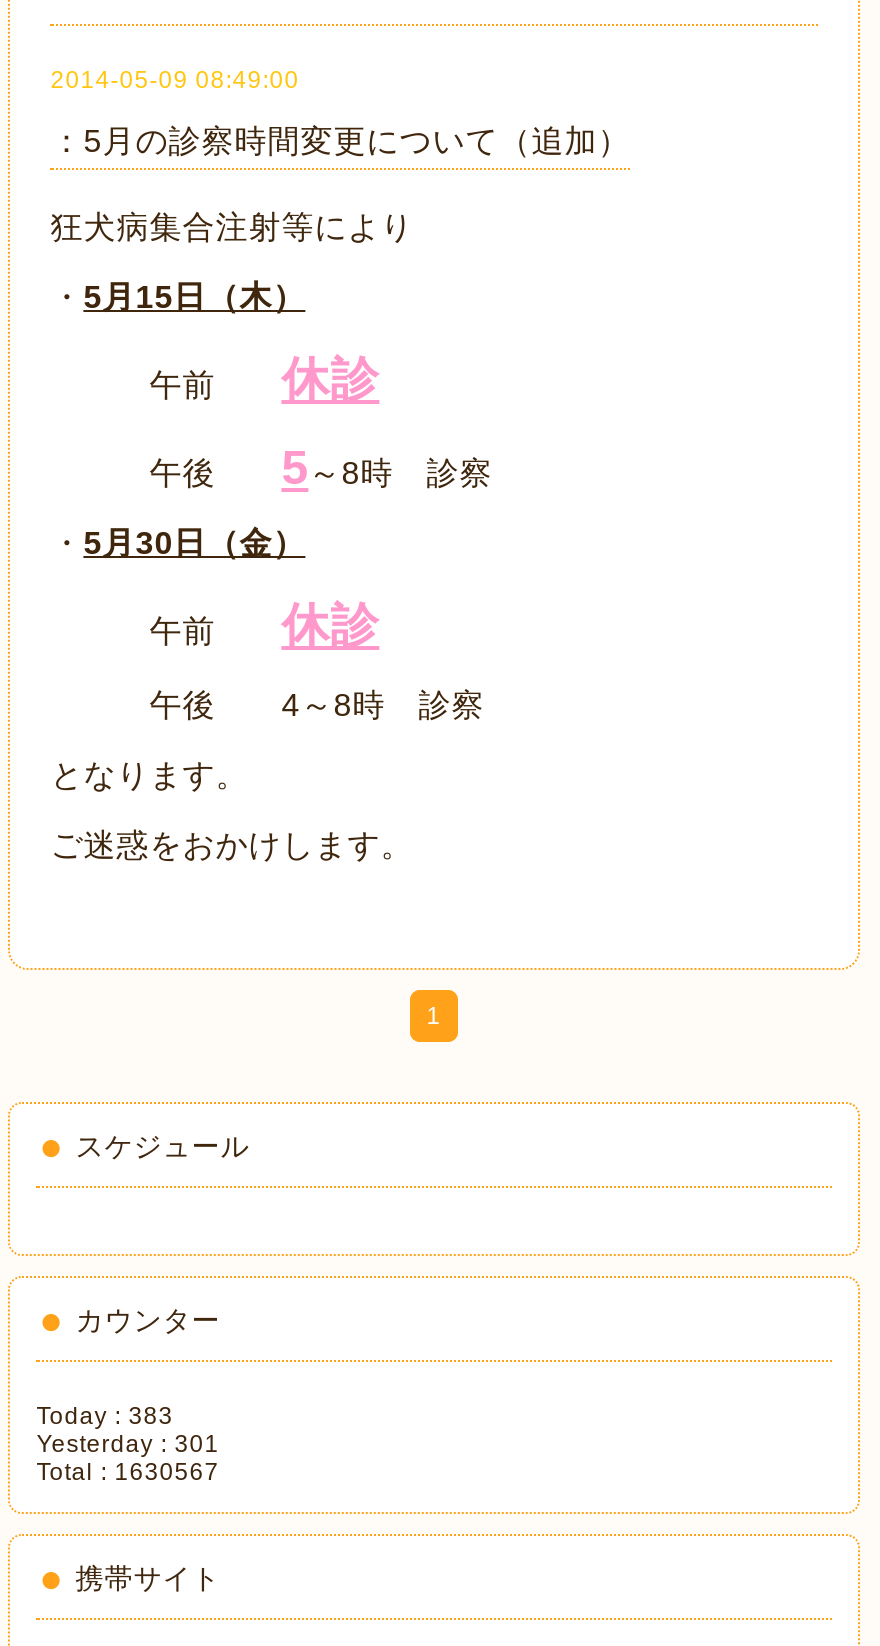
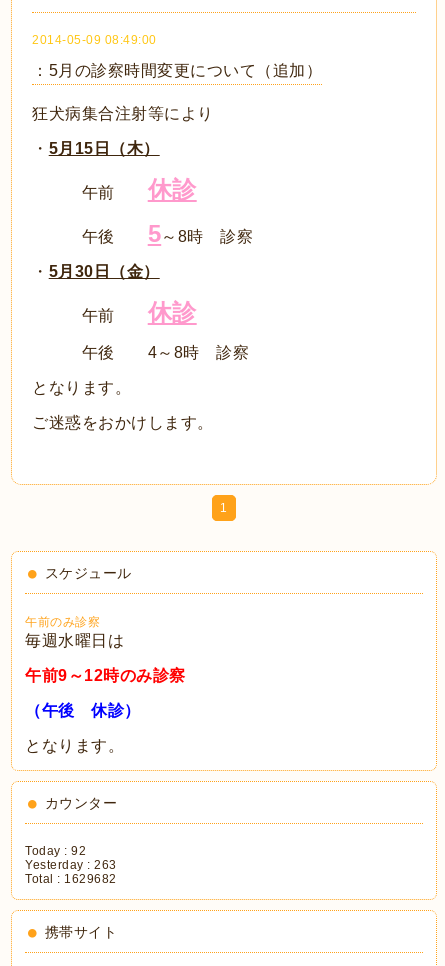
none -> [25,615,186,754] 午前のみ診察 | 毎週水曜日は | 午前9～12時のみ診察 | （午後 休診） | となります。
[36,1402,173,1430] Today : 383 -> [25,844,86,858] Today : 92
[36,1430,219,1458] Yesterday : 301 -> [25,858,117,872] Yesterday : 263
[36,1458,219,1486] Total : 1630567 -> [25,872,117,886] Total : 1629682

